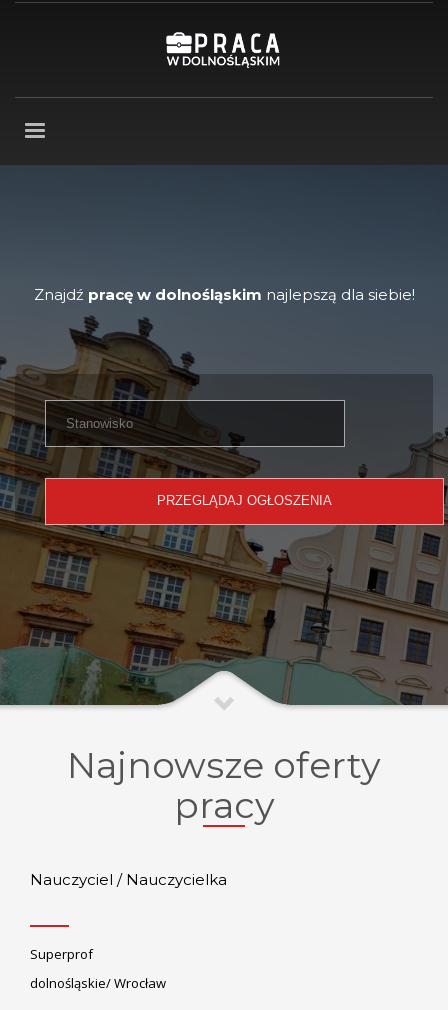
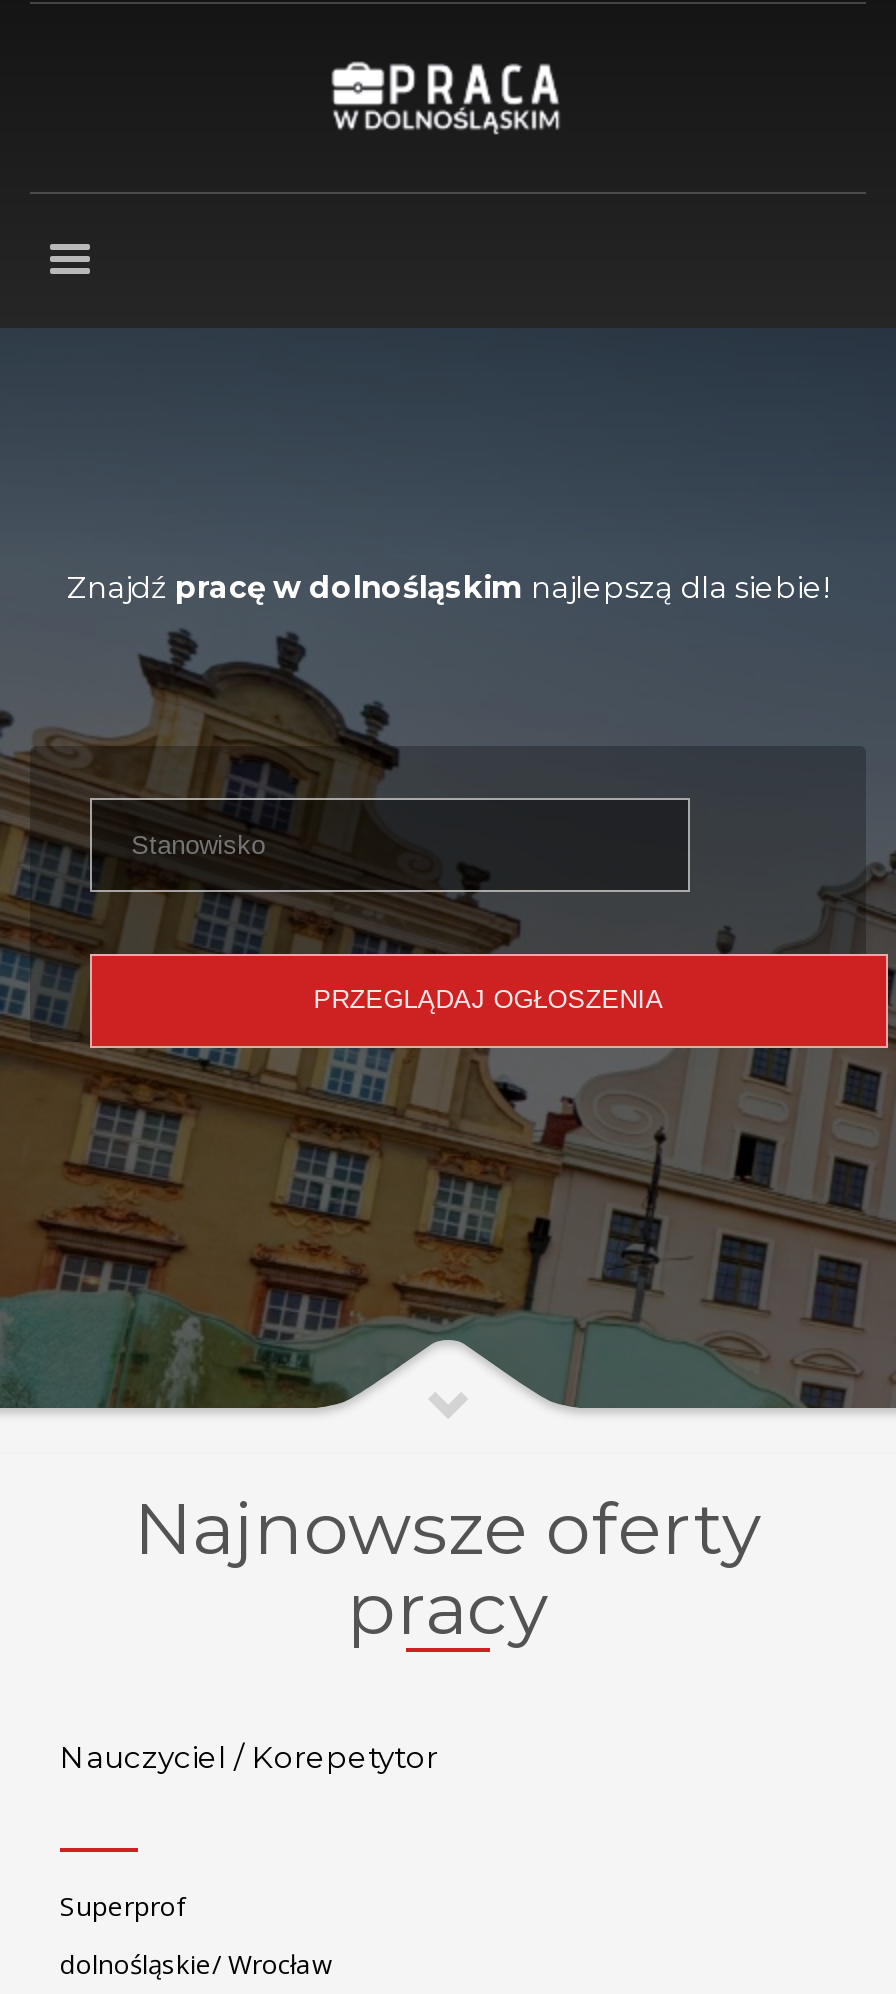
[30,870,227,889] Nauczyciel / Nauczycielka -> [60,1737,438,1775] Nauczyciel / Korepetytor

